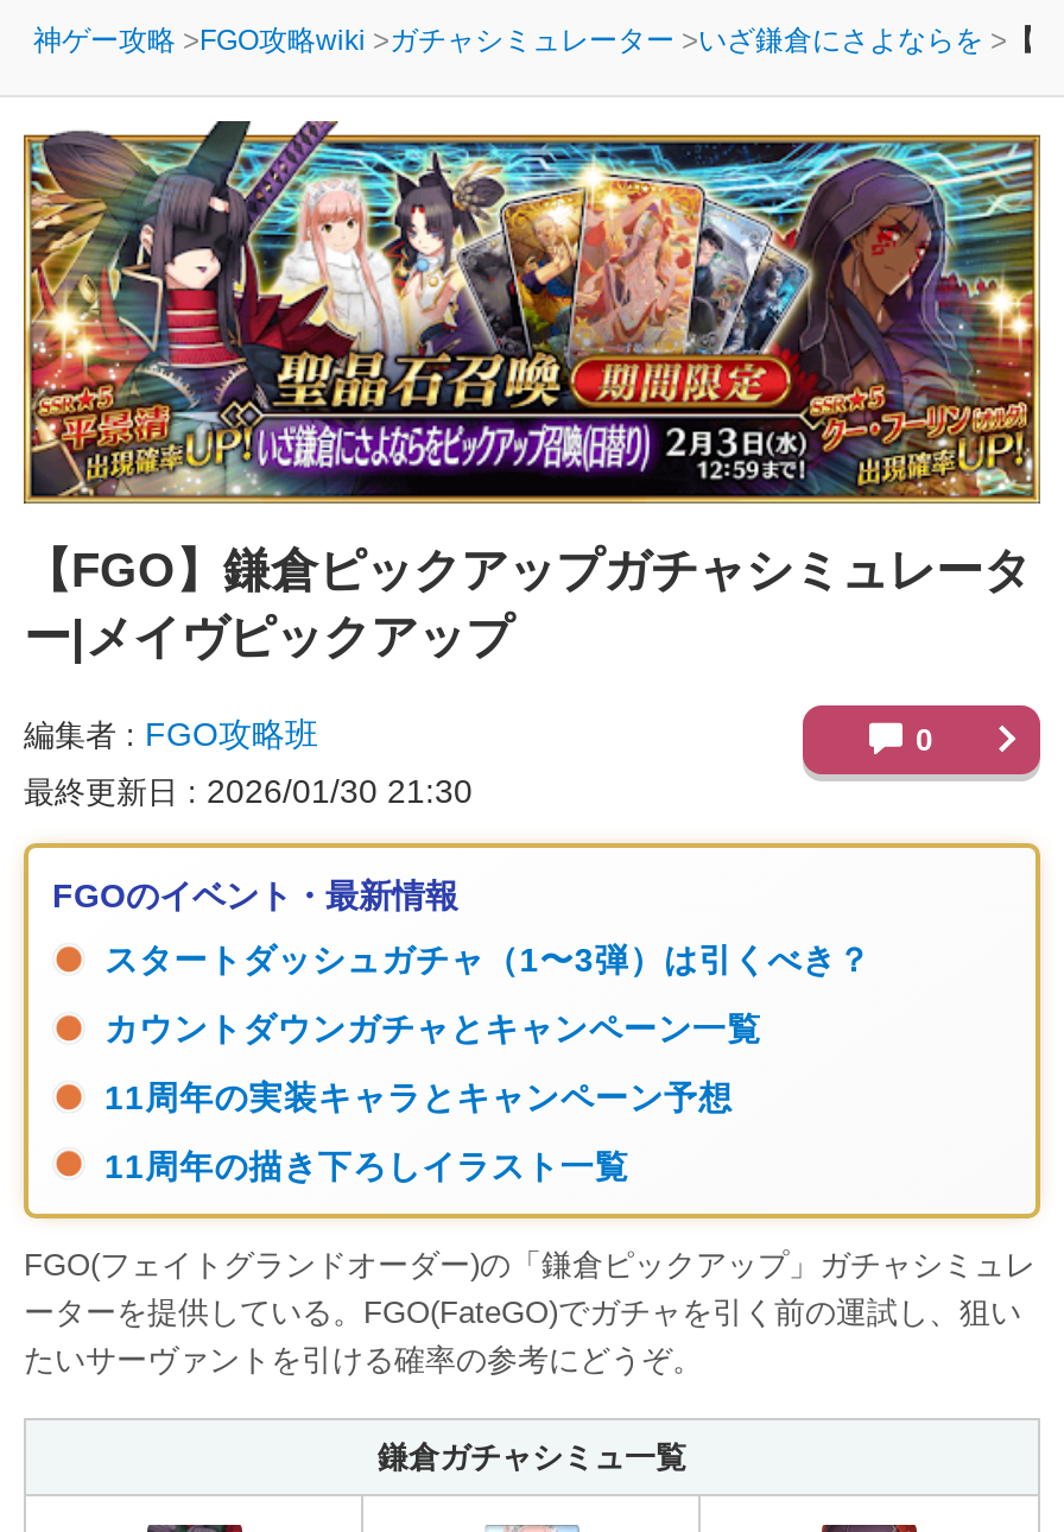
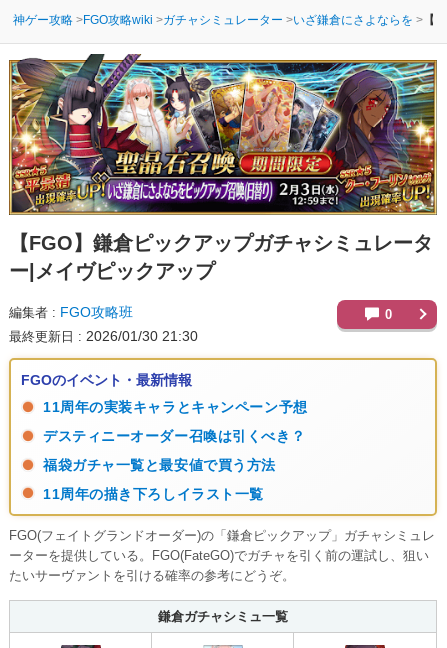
[104,939,871,1046] スタートダッシュガチャ（1〜3弾）は引くべき？ | カウントダウンガチャとキャンペーン一覧 -> none
moved [104,1077,733,1115] -> [43,398,308,414]: 11周年の実装キャラとキャンペーン予想
none -> [43,427,305,472] デスティニーオーダー召喚は引くべき？ | 福袋ガチャ一覧と最安値で買う方法

